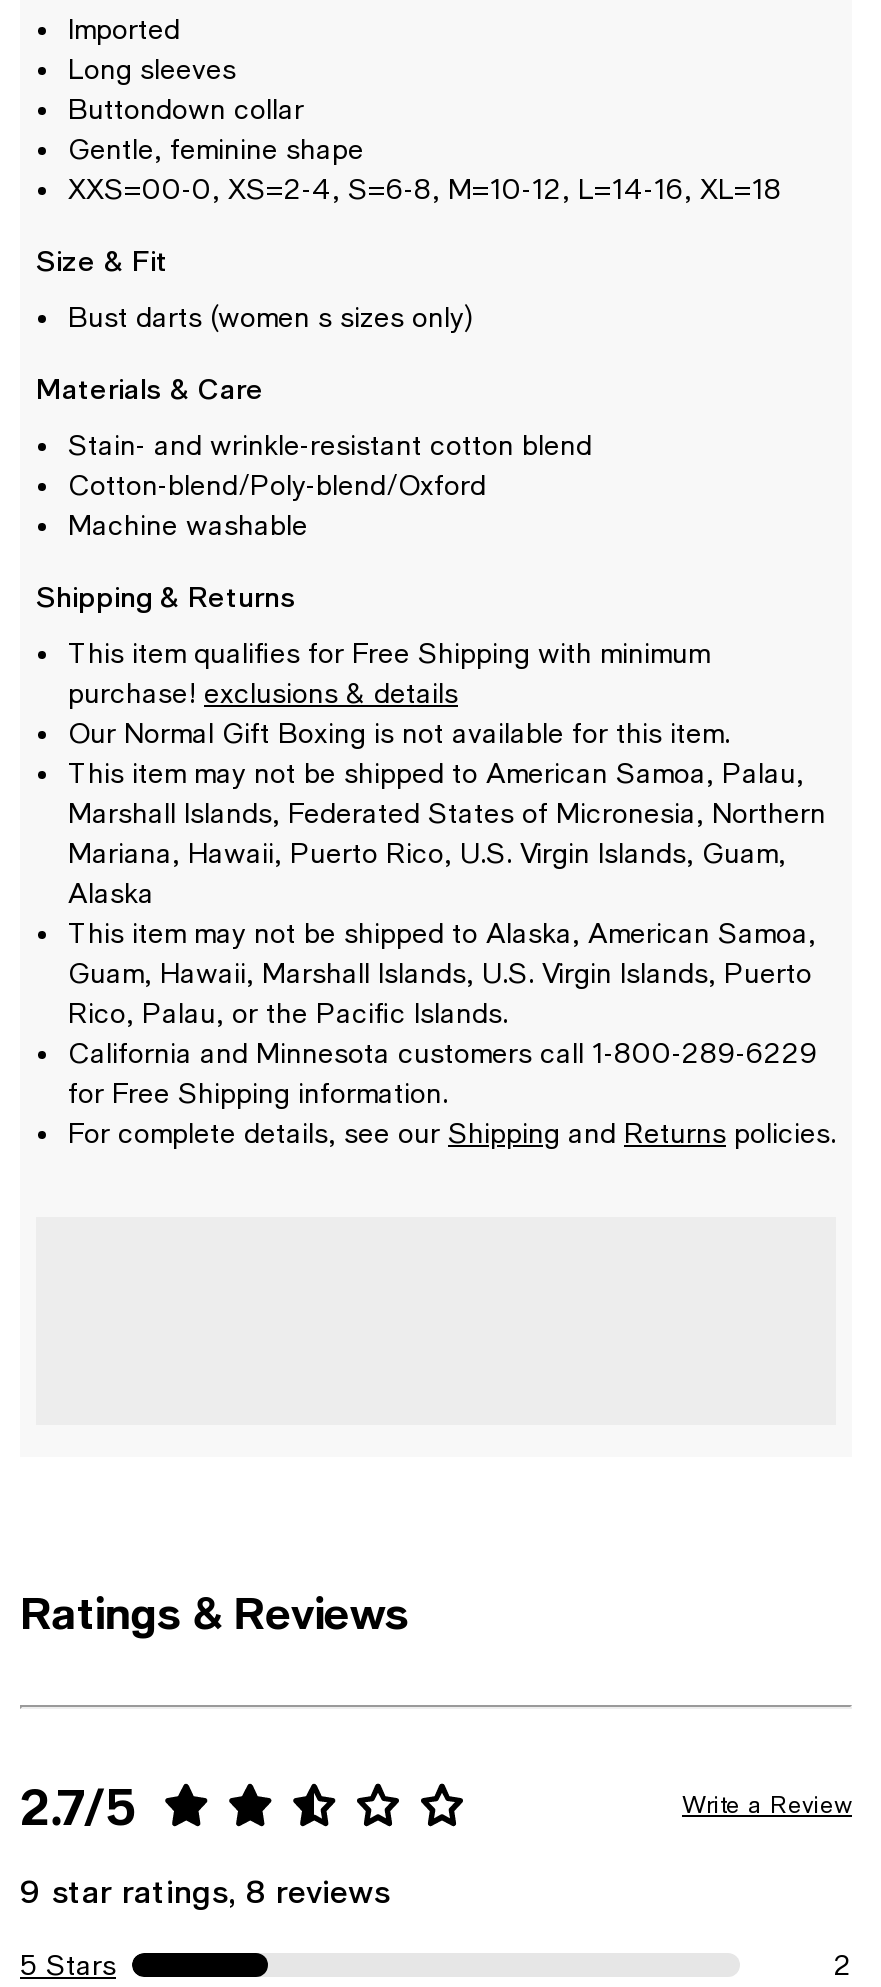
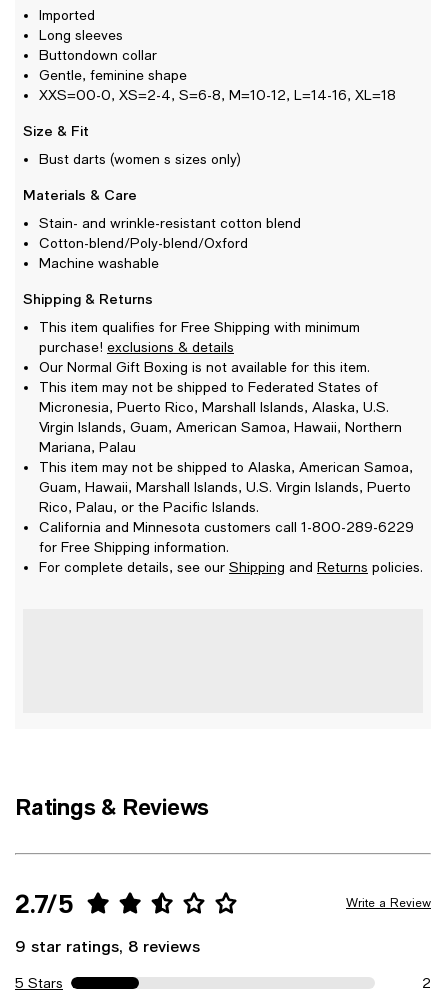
[68,758,826,910] This item may not be shipped to American Samoa, Palau, | Marshall Islands, Federated States of Micronesia, Northern | Mariana, Hawaii, Puerto Rico, U.S. Virgin Islands, Guam, | Alaska -> [39,379,402,455] This item may not be shipped to Federated States of | Micronesia, Puerto Rico, Marshall Islands, Alaska, U.S. | Virgin Islands, Guam, American Samoa, Hawaii, Northern | Mariana, Palau

